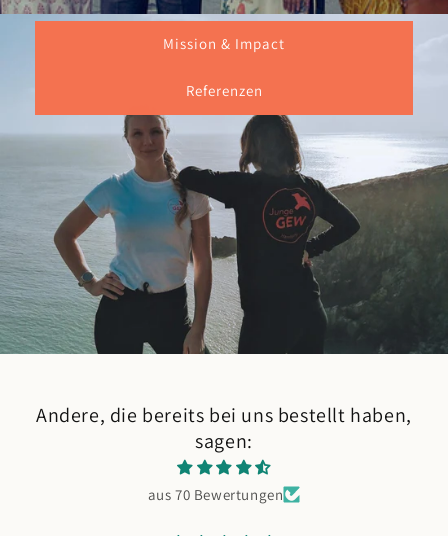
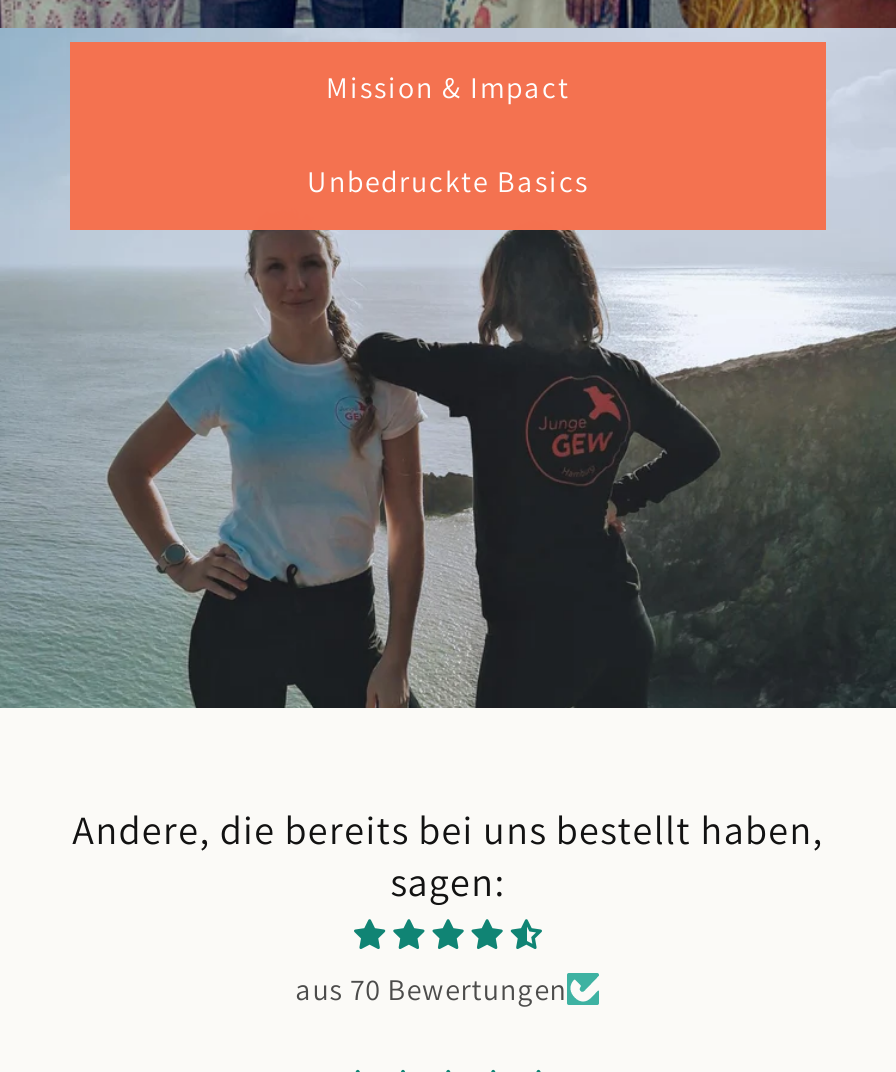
[185,81,262,100] Referenzen -> [307,162,589,200] Unbedruckte Basics

